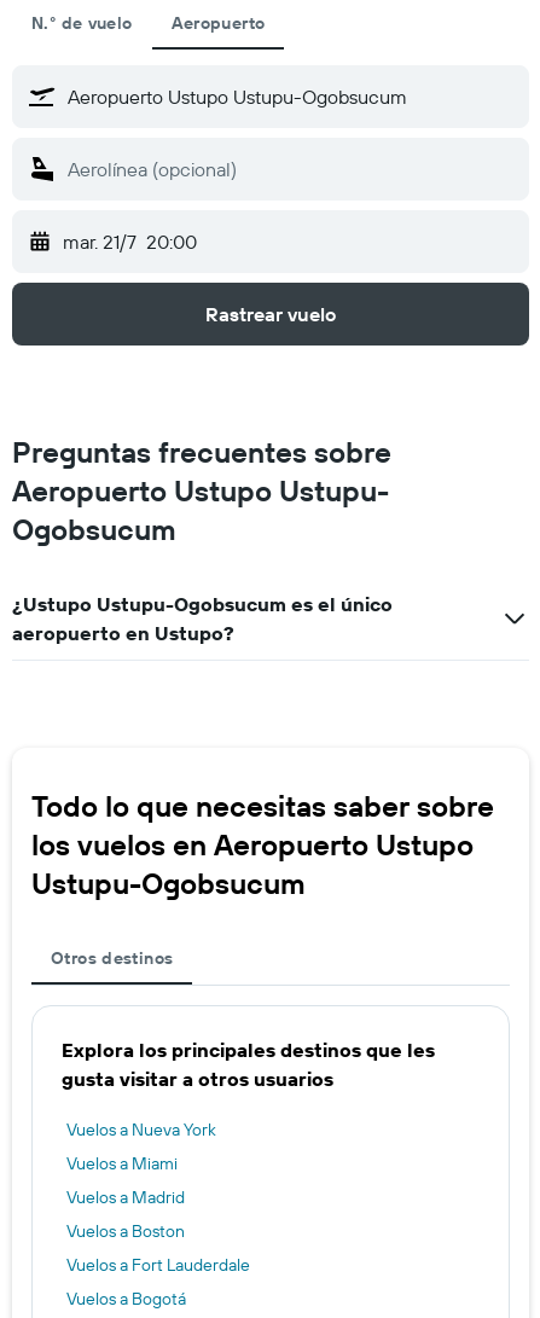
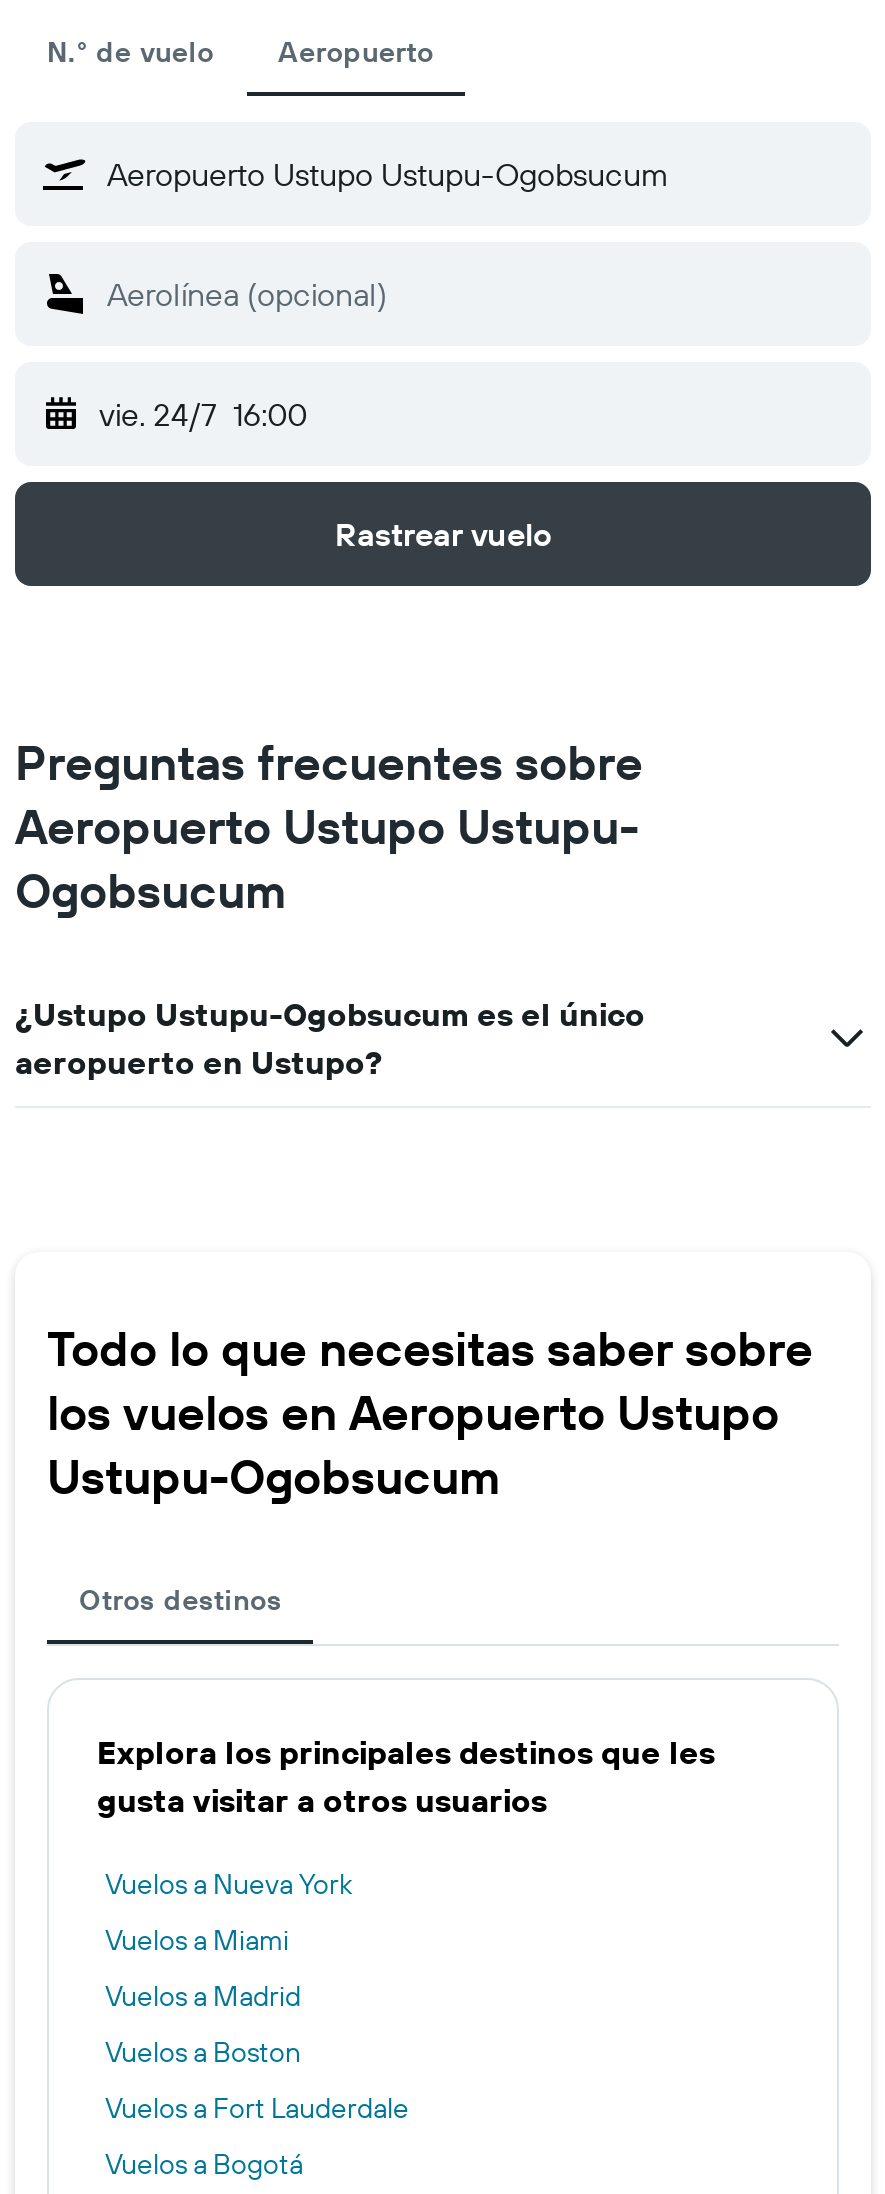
[63,230,197,254] mar. 21/7 20:00 -> [99,394,307,434] vie. 24/7 16:00

